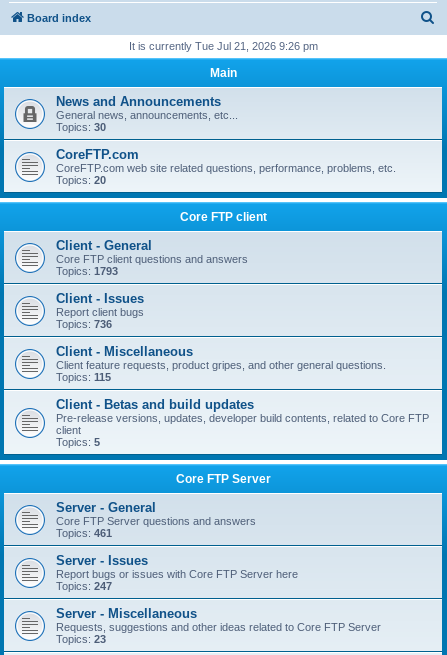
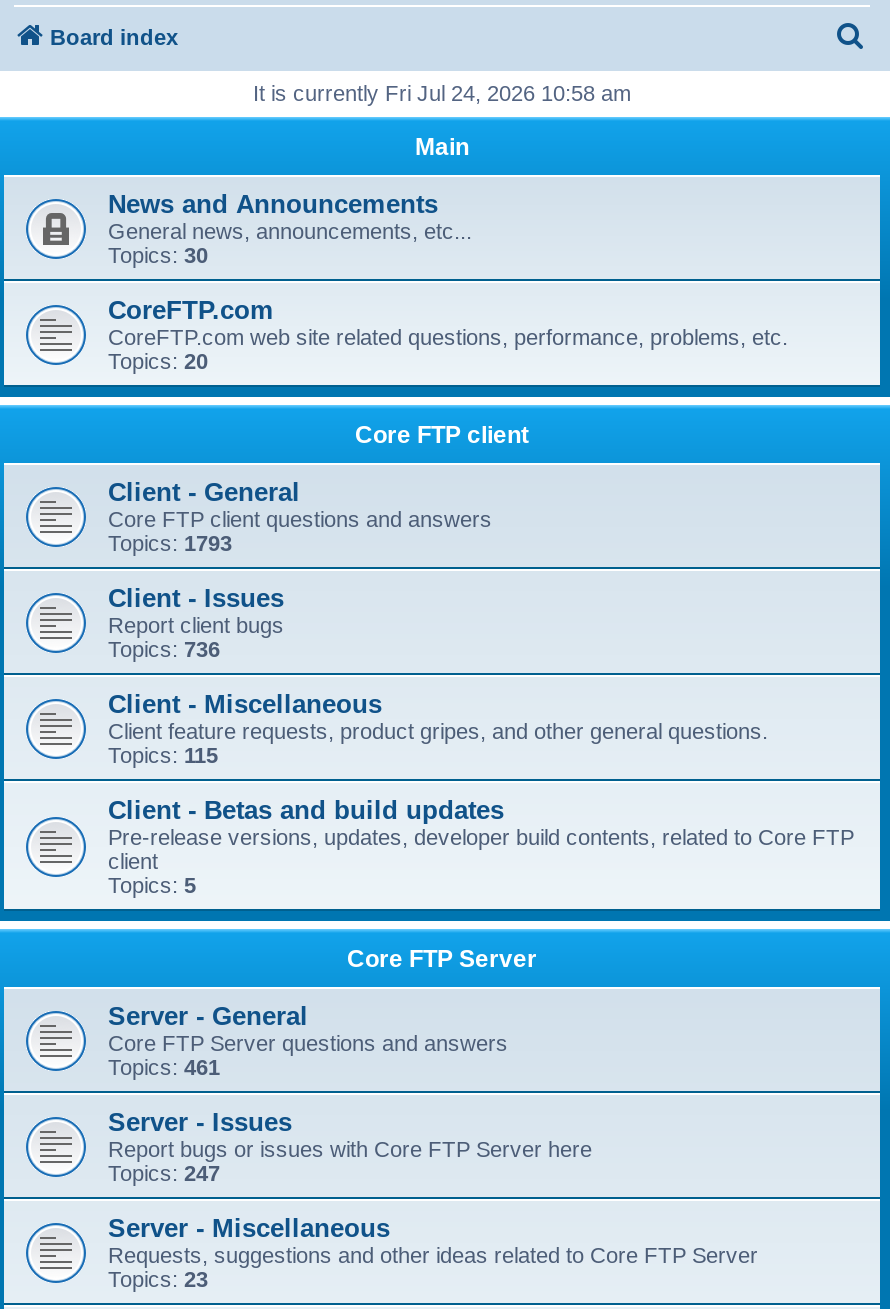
[128,40,317,52] It is currently Tue Jul 21, 2026 9:26 pm -> [253,81,631,105] It is currently Fri Jul 24, 2026 10:58 am

